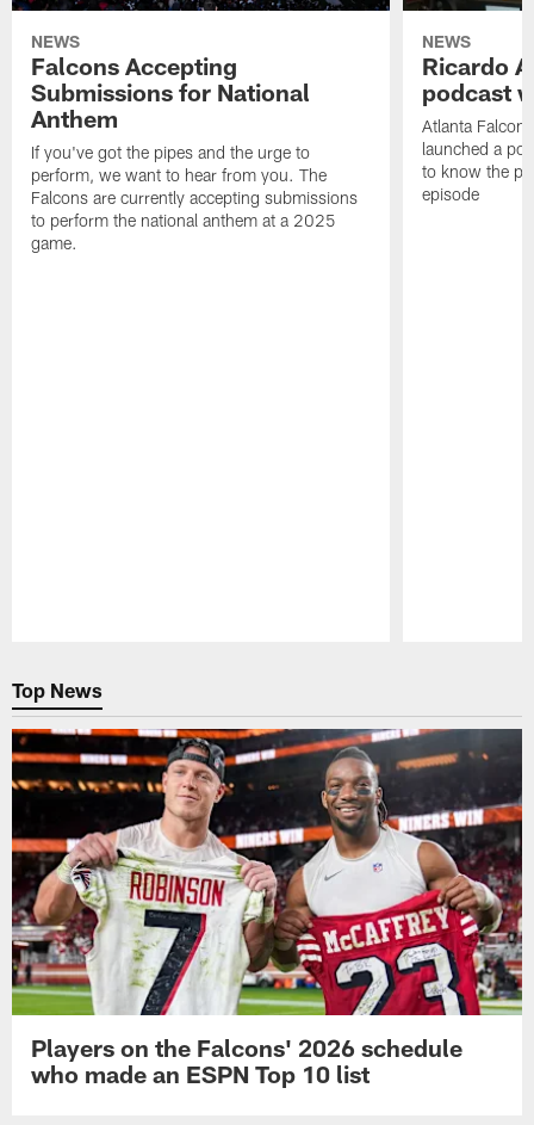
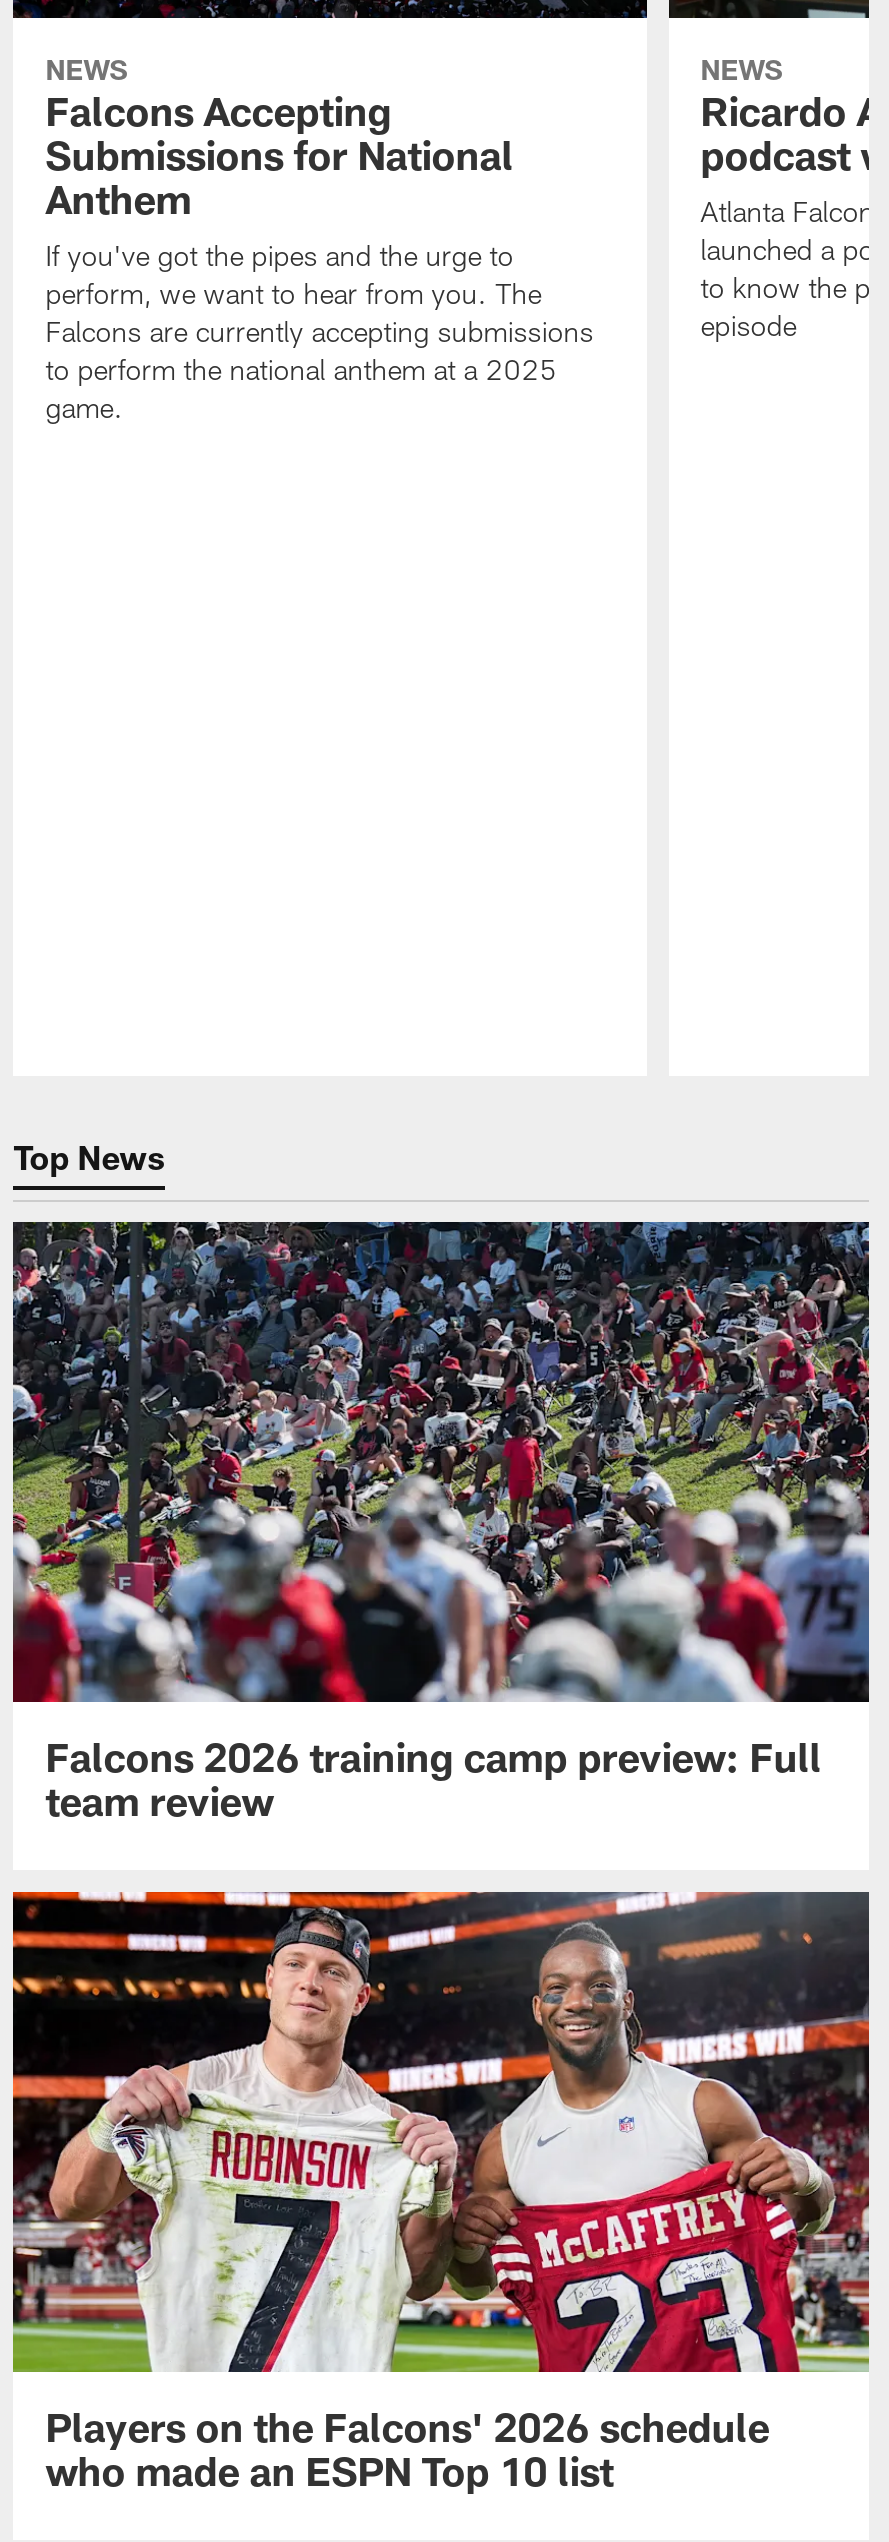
none -> [11,1220,871,1825] [image] | Falcons 2026 training camp preview: Full | team review

